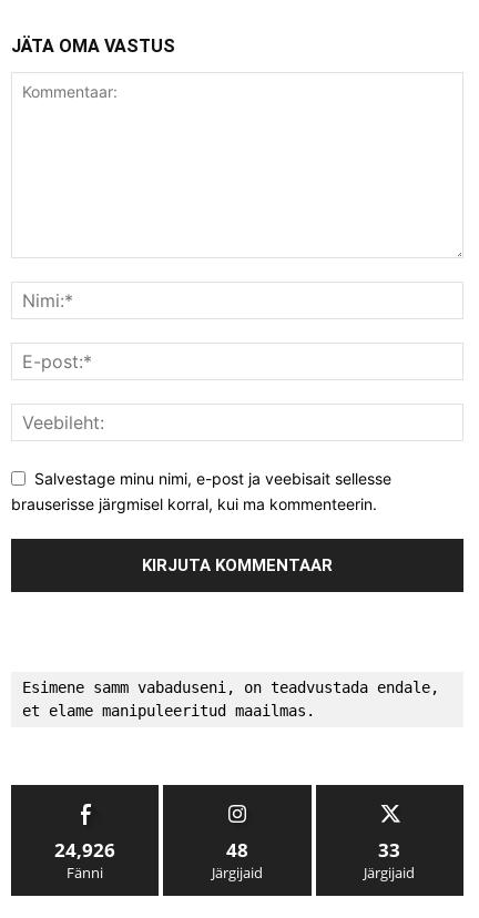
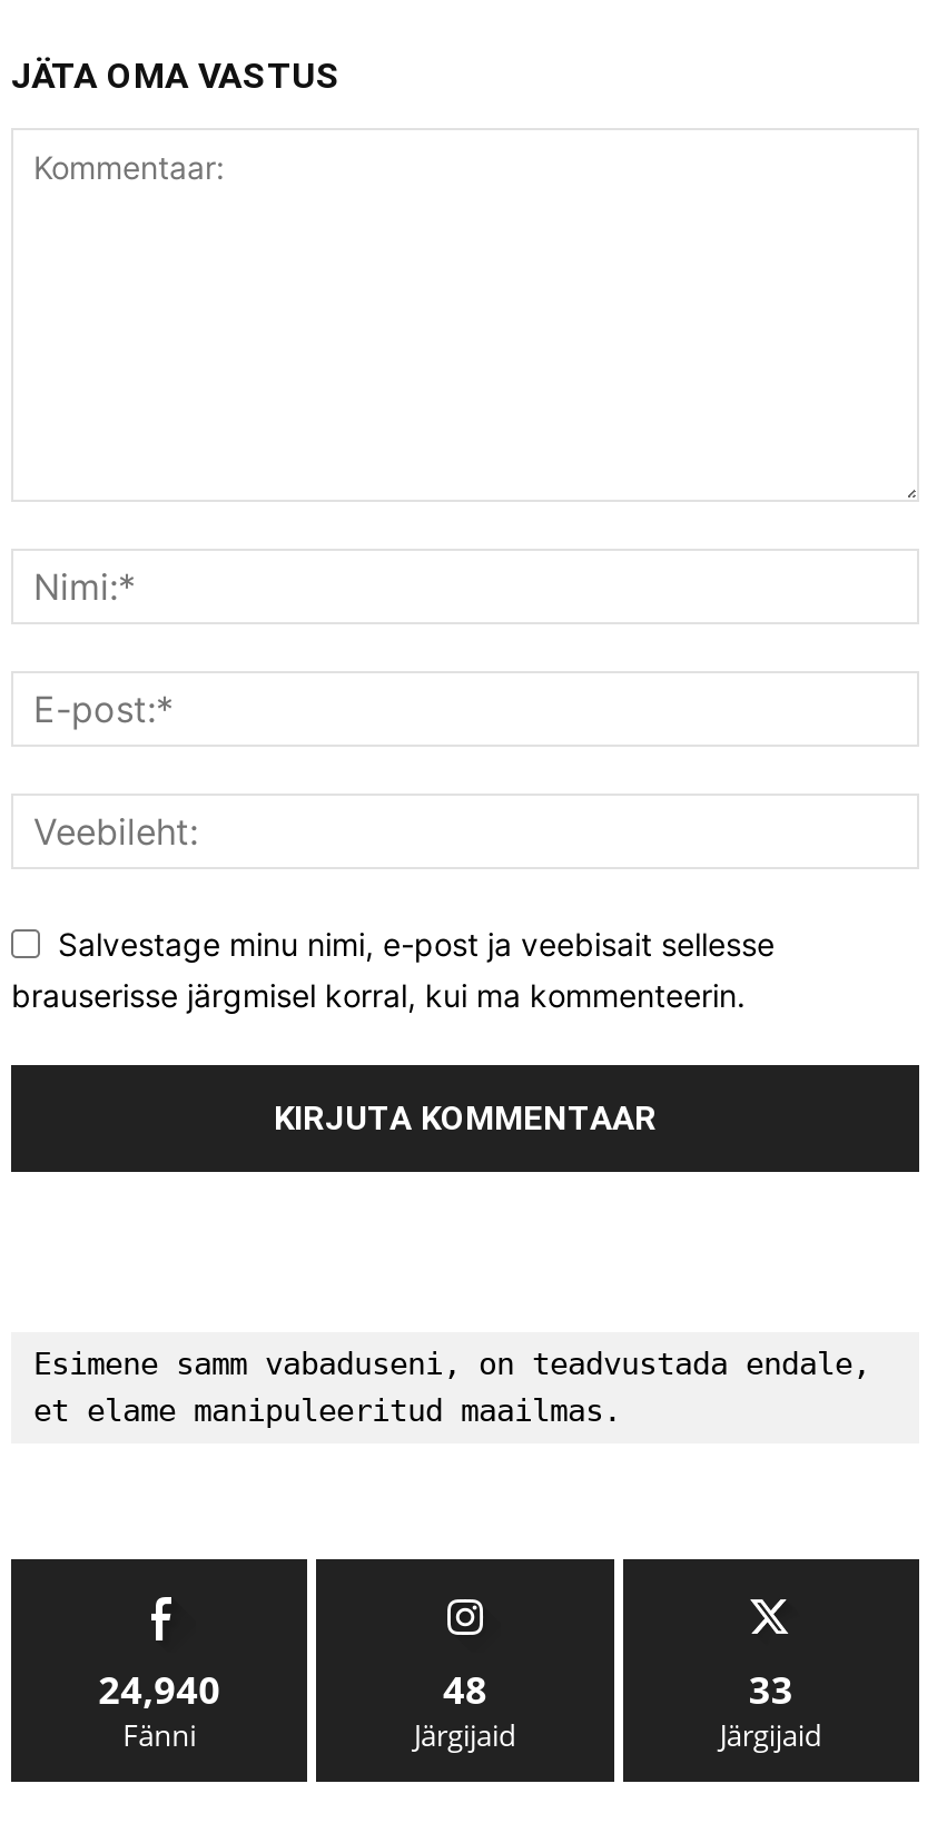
[55,837,116,862] 24,926 -> [98,1663,221,1715] 24,940

